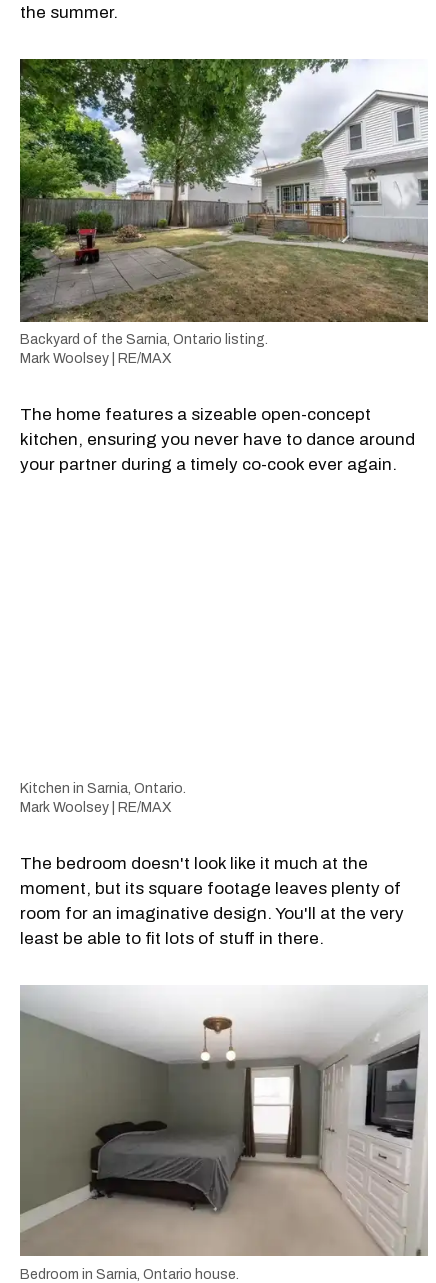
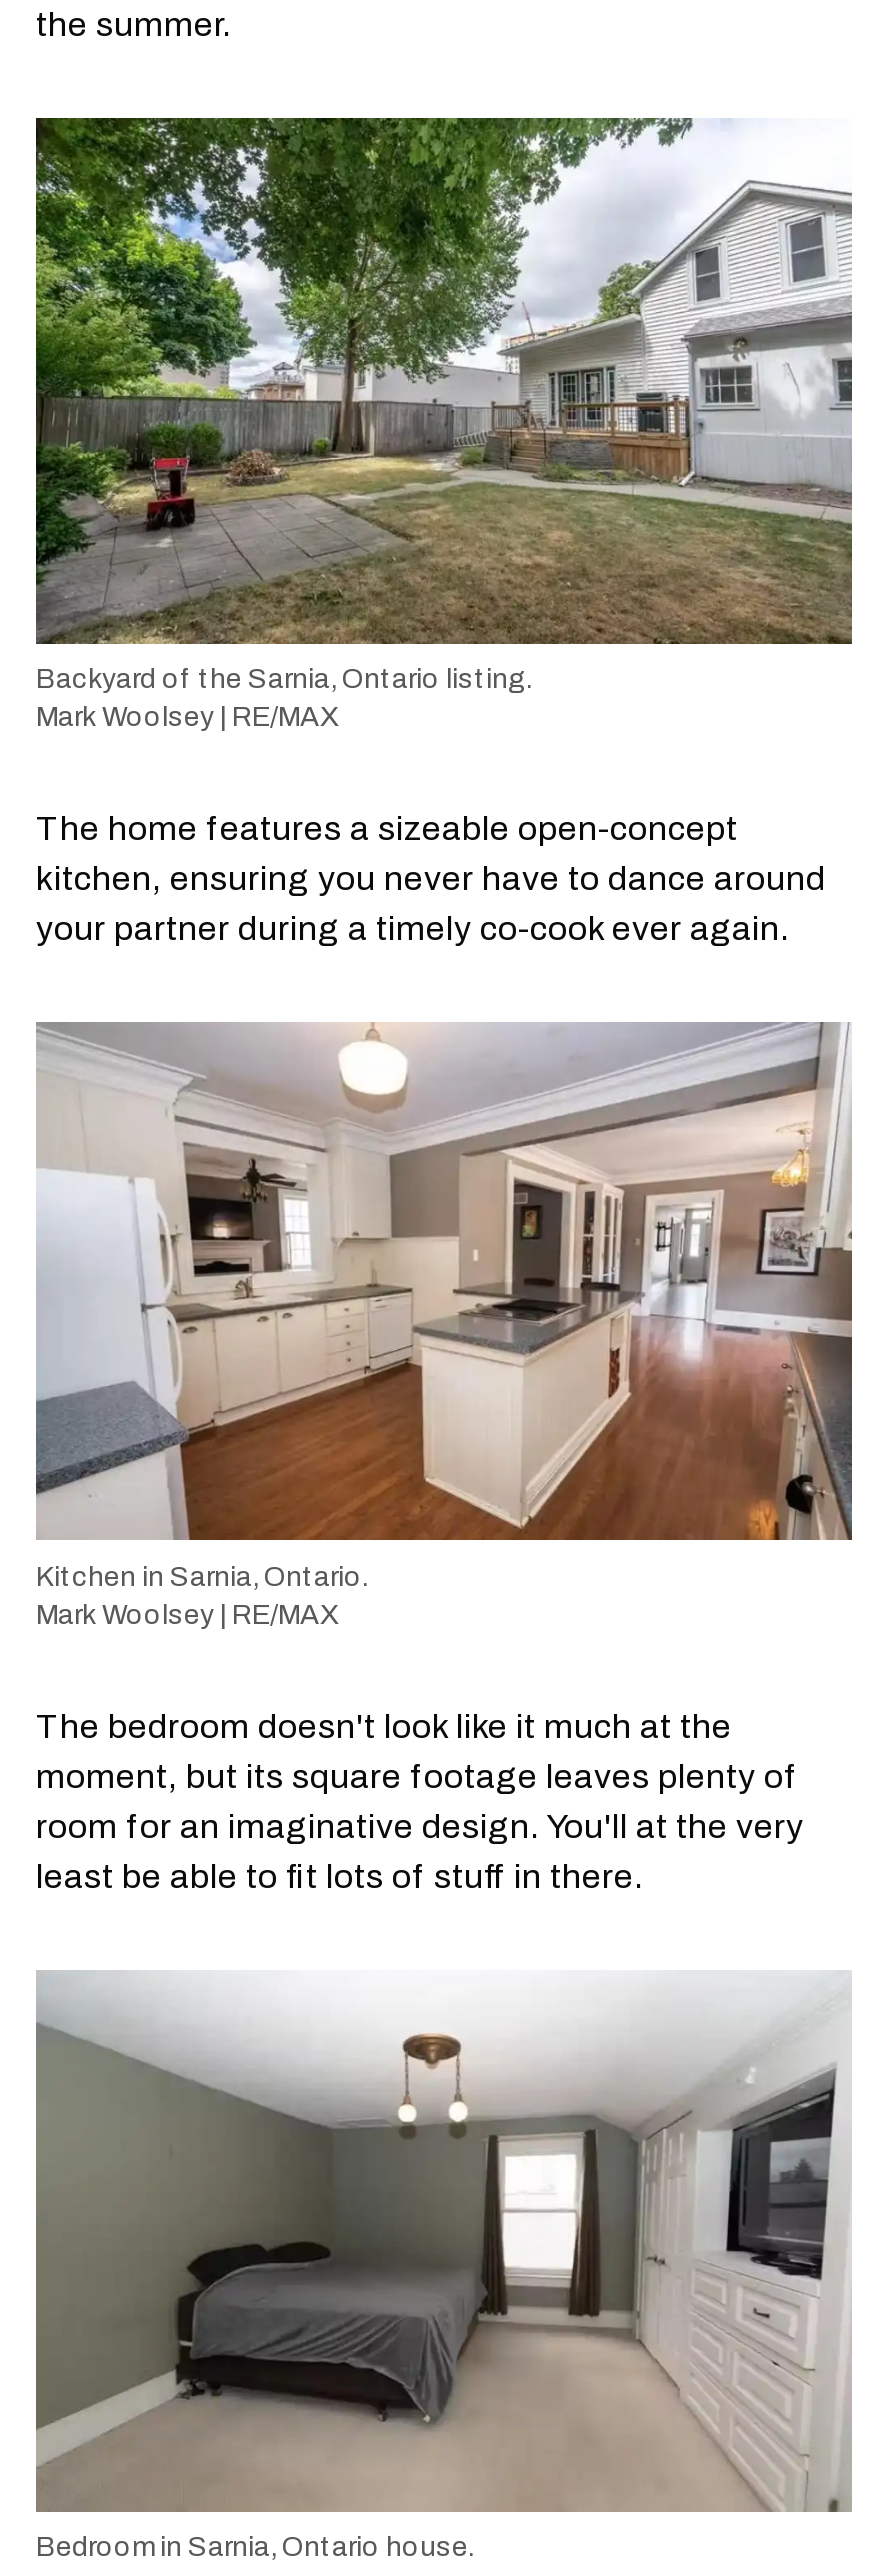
none -> [34,1020,854,1542] [image]

